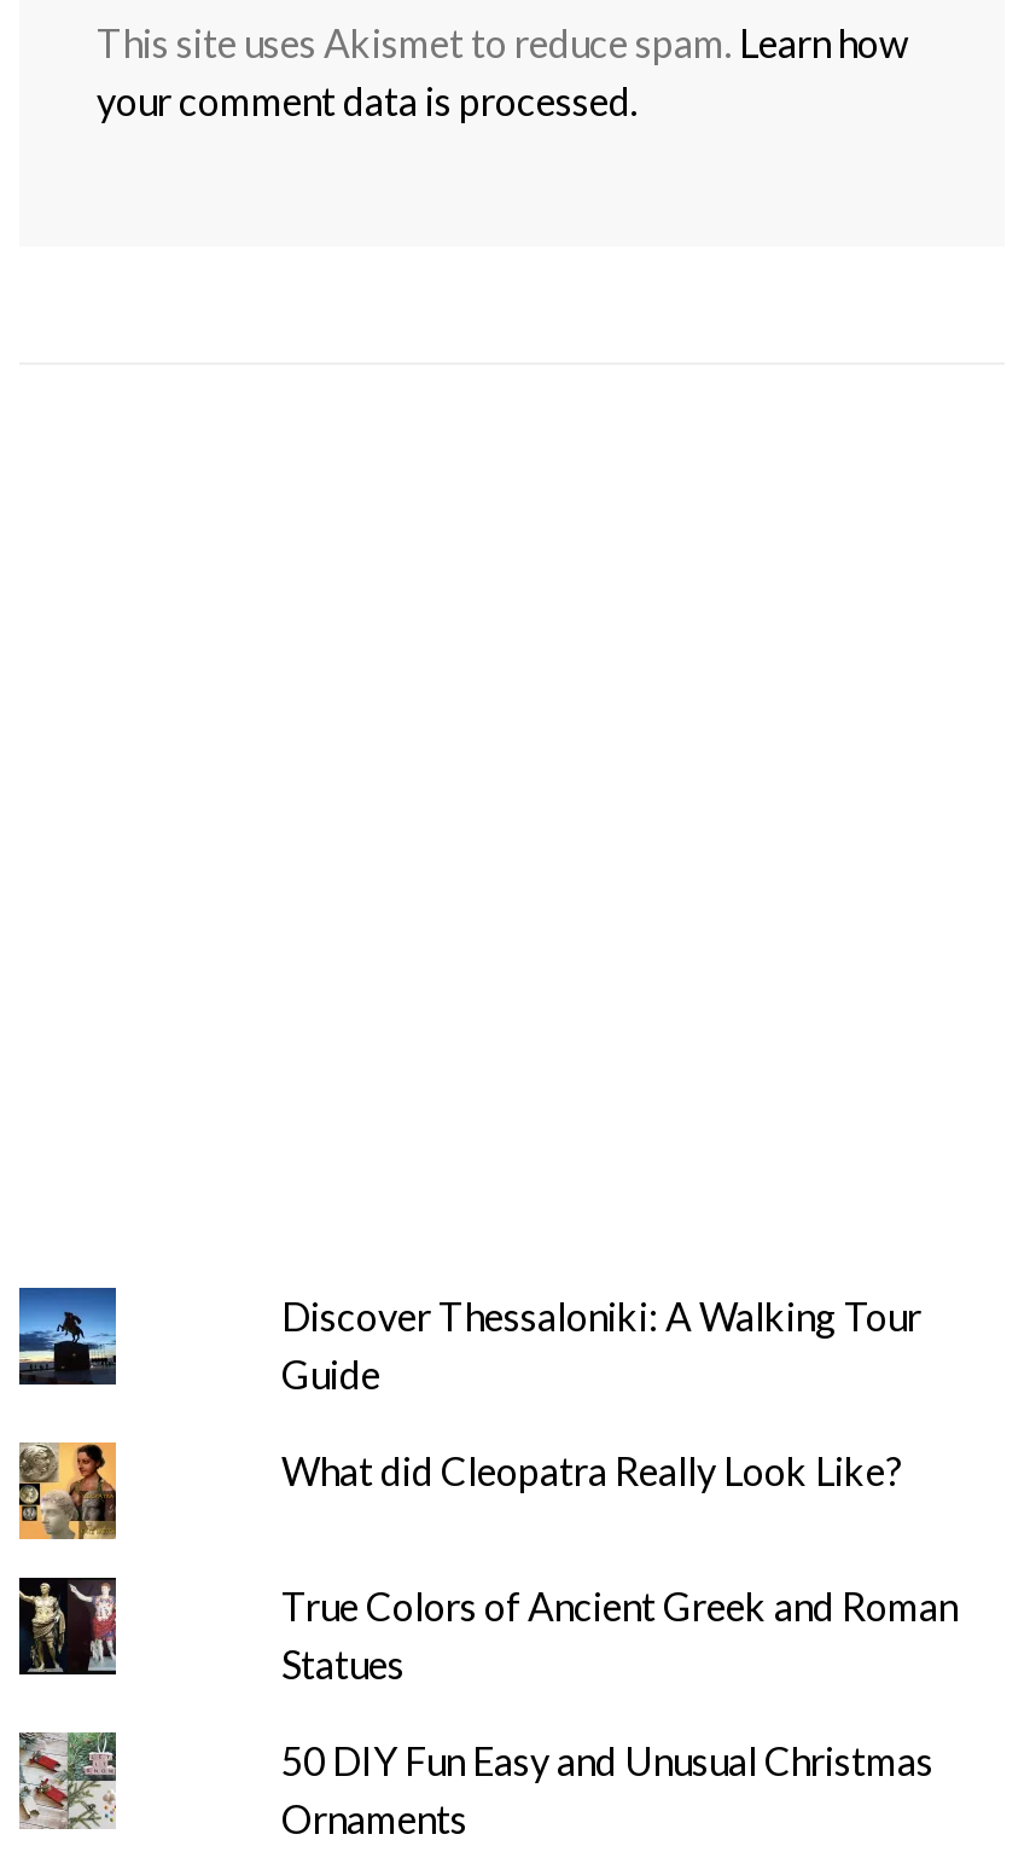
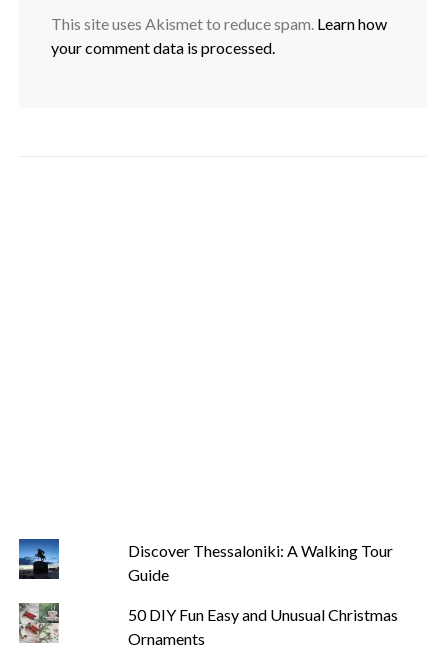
[17,1440,118,1542] [image] -> none
[281,1447,958,1687] What did Cleopatra Really Look Like? | True Colors of Ancient Greek and Roman | Statues -> none
[17,1575,118,1674] [image] -> none

